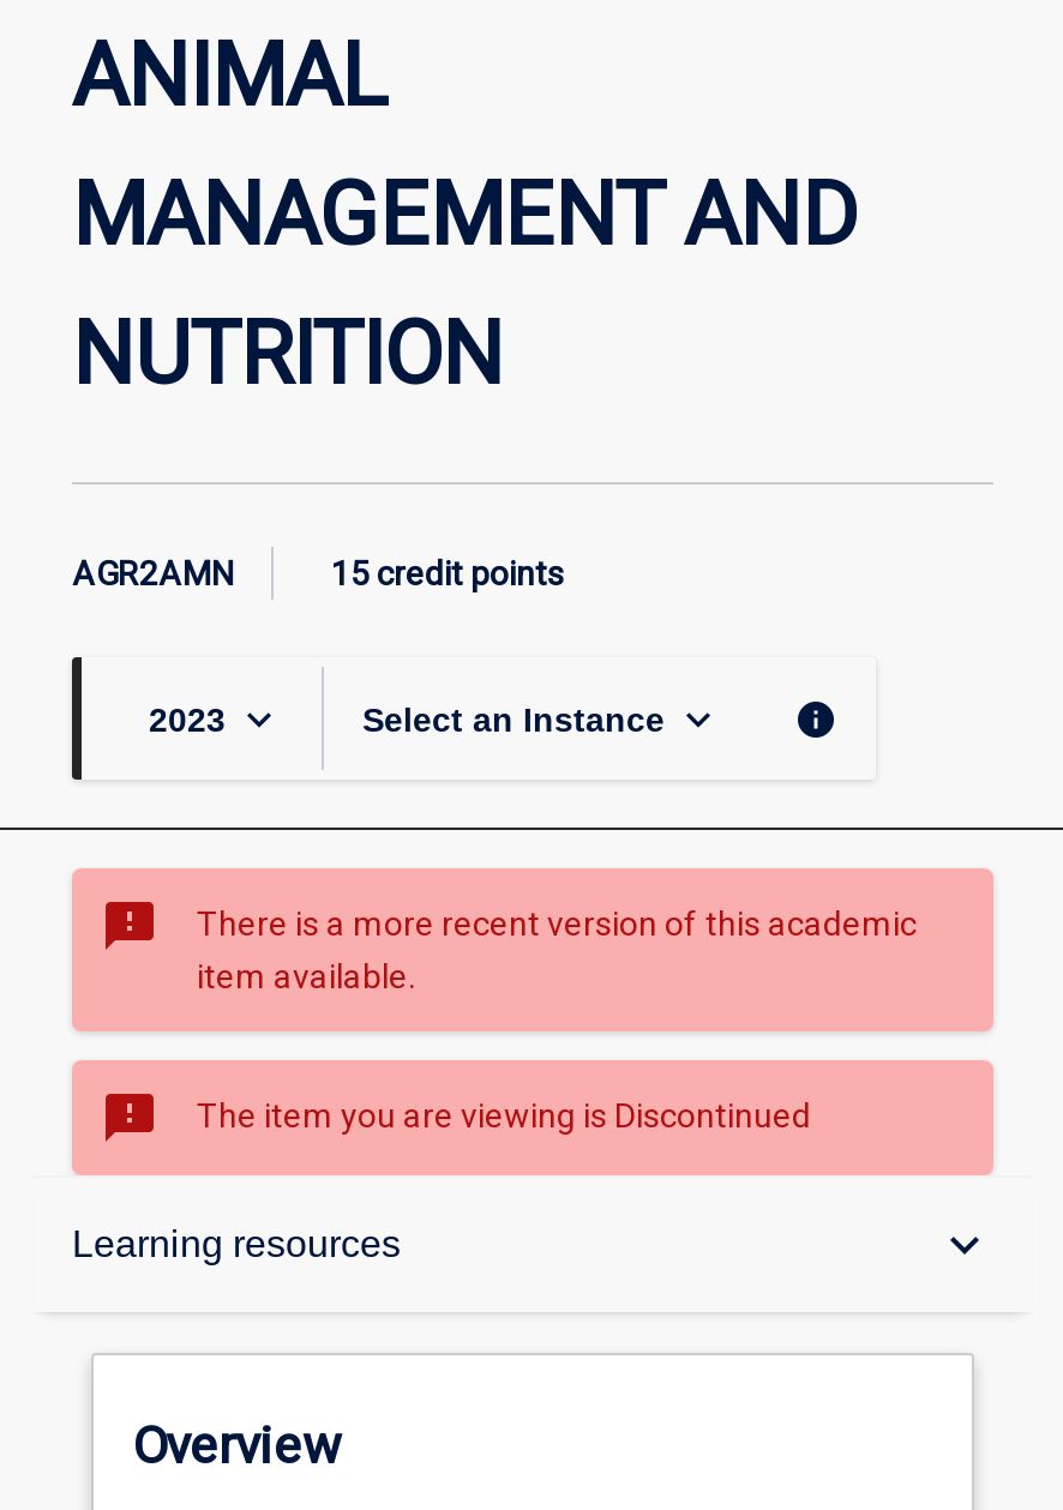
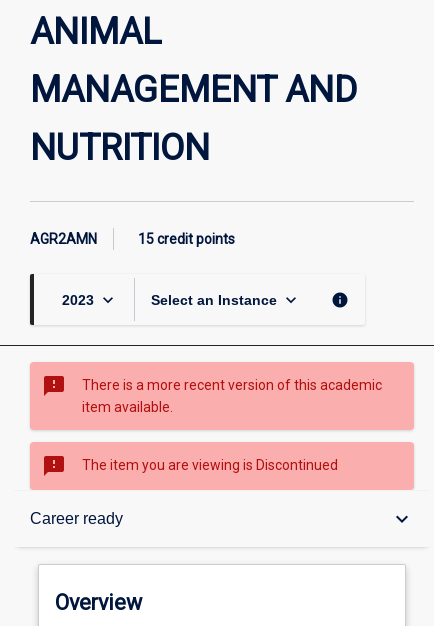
[72,1223,401,1264] Learning resources -> [30,510,123,527] Career ready

